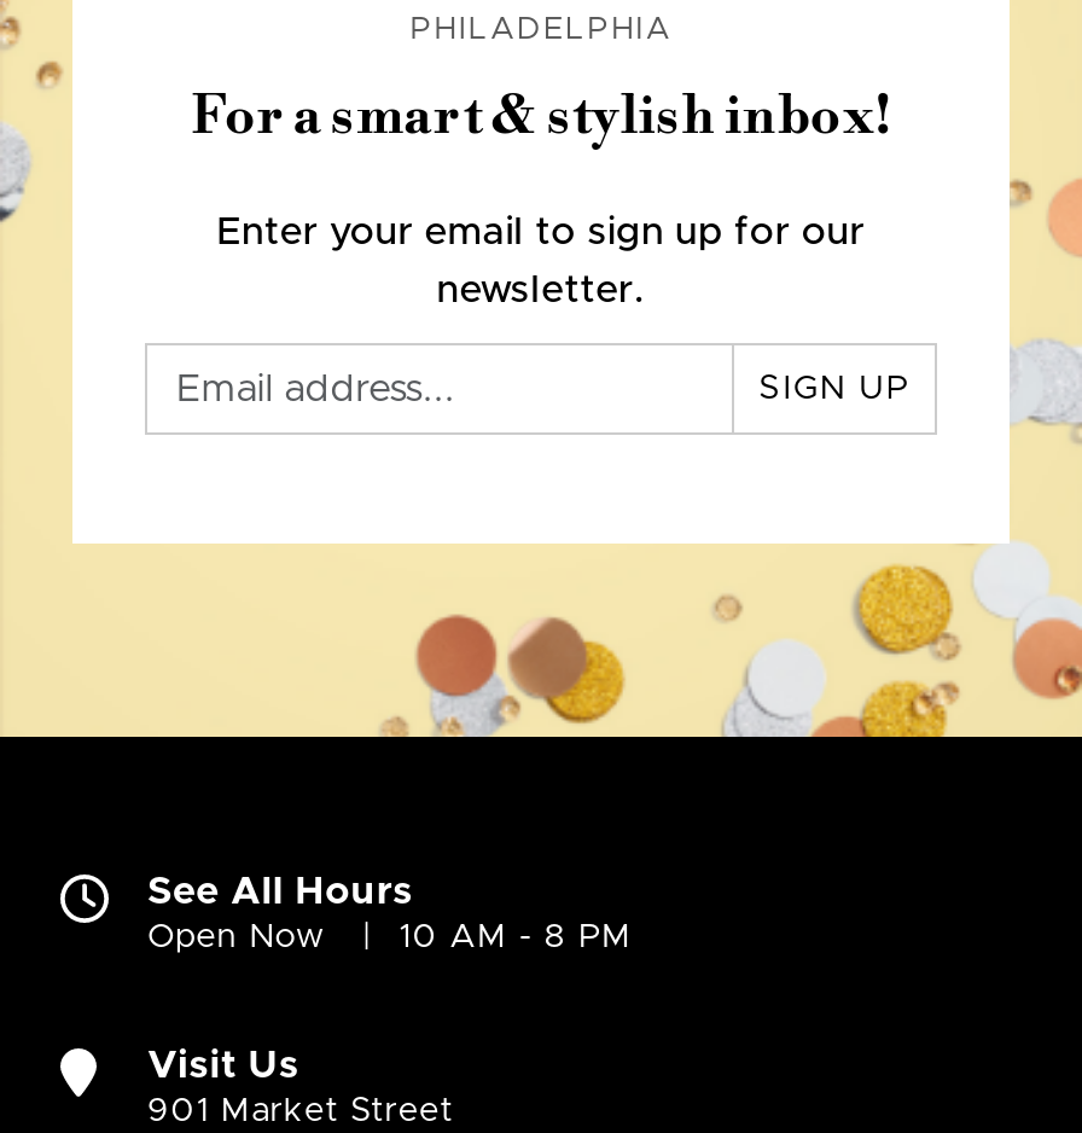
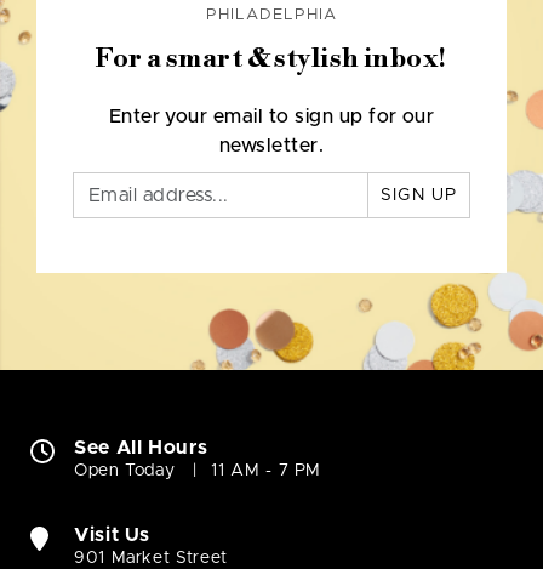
[147,921,326,955] Open Now -> [74,462,175,479] Open Today
[399,921,632,955] 10 AM - 8 PM -> [211,462,321,479] 11 AM - 7 PM

